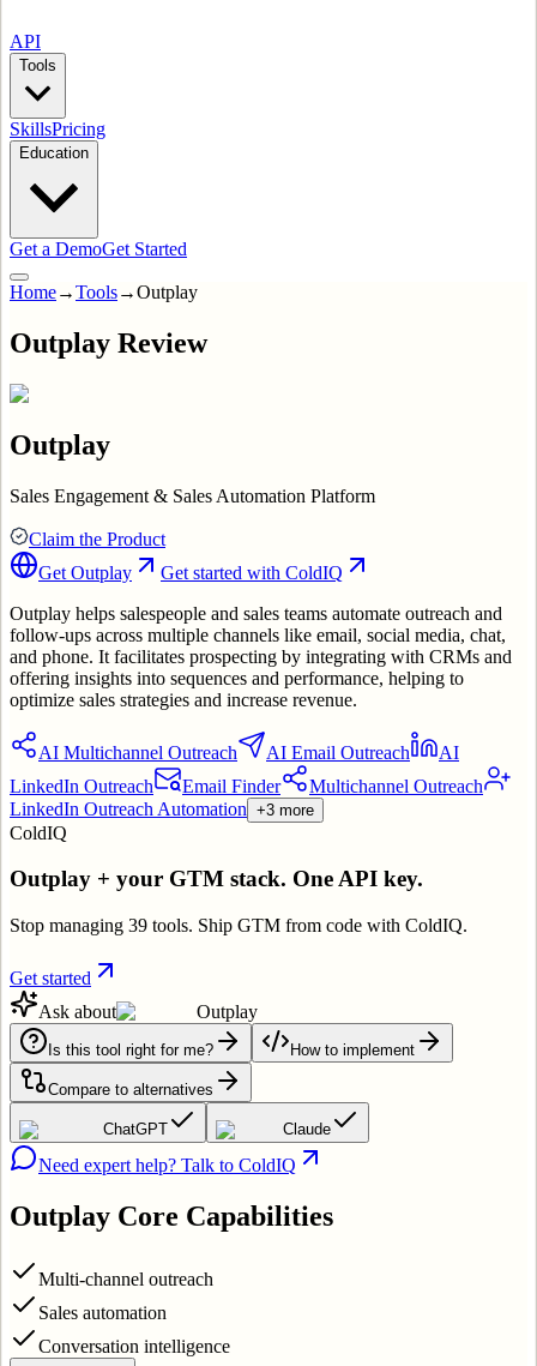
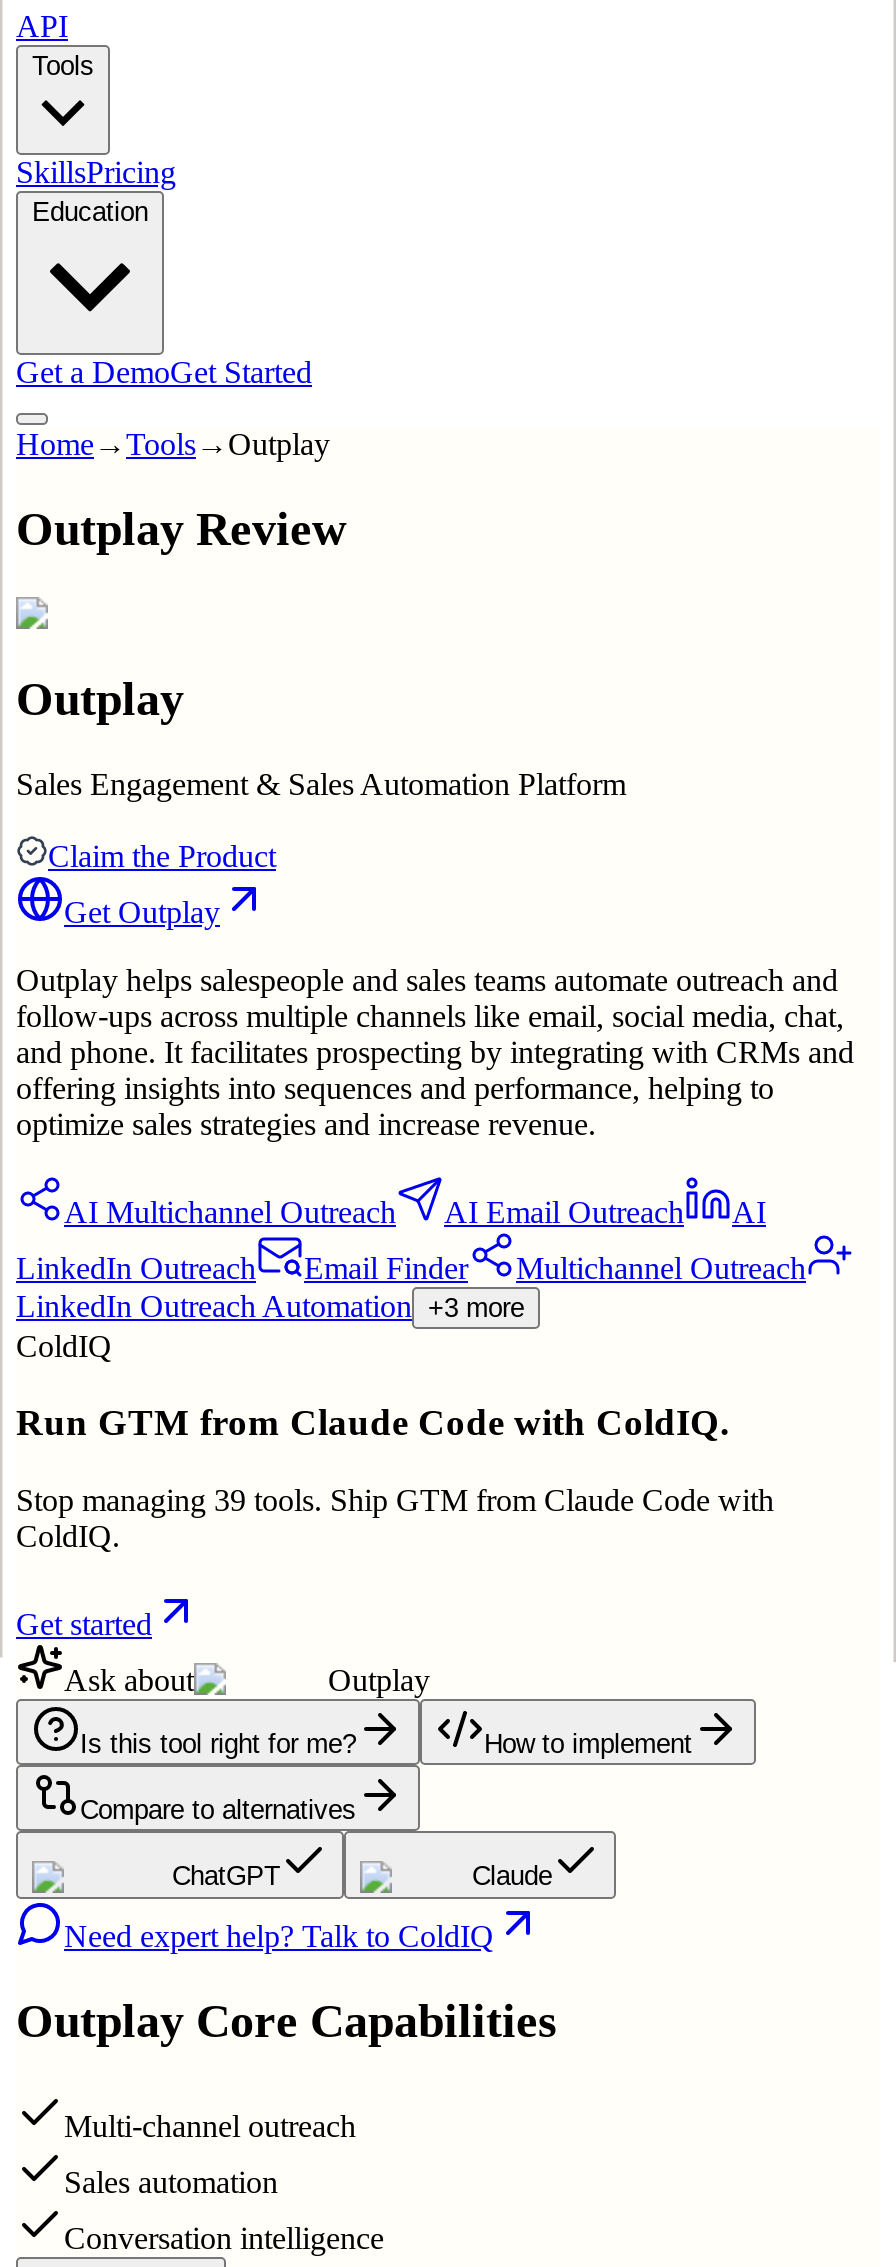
[161,562,343,582] Get started with ColdIQ -> none
[10,866,423,891] Outplay + your GTM stack. One API key. -> [16,1402,730,1444] Run GTM from Claude Code with ColdIQ.
[10,915,467,936] Stop managing 39 tools. Ship GTM from code with ColdIQ. -> [16,1483,774,1553] Stop managing 39 tools. Ship GTM from Claude Code with | ColdIQ.

